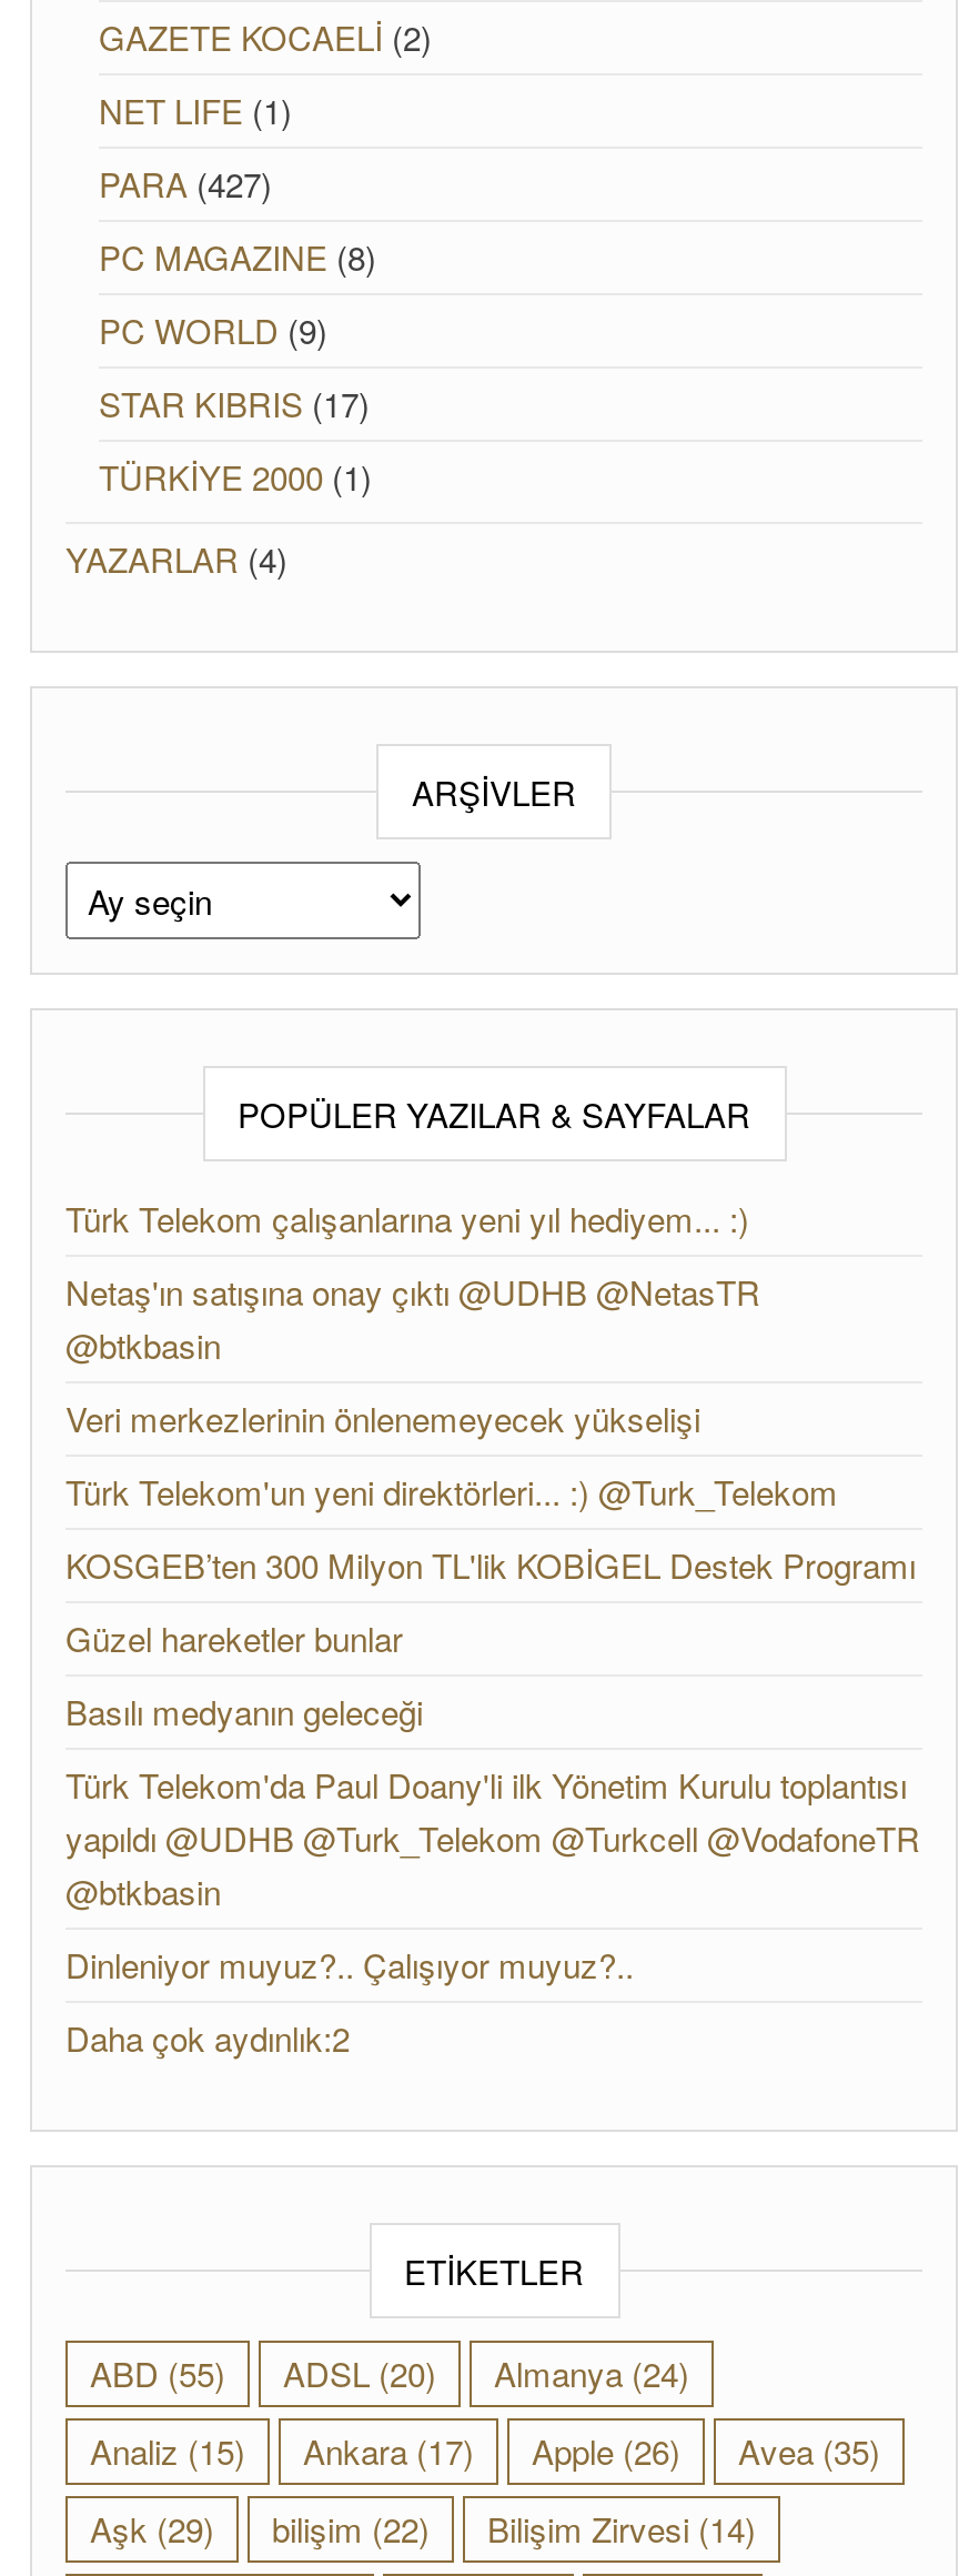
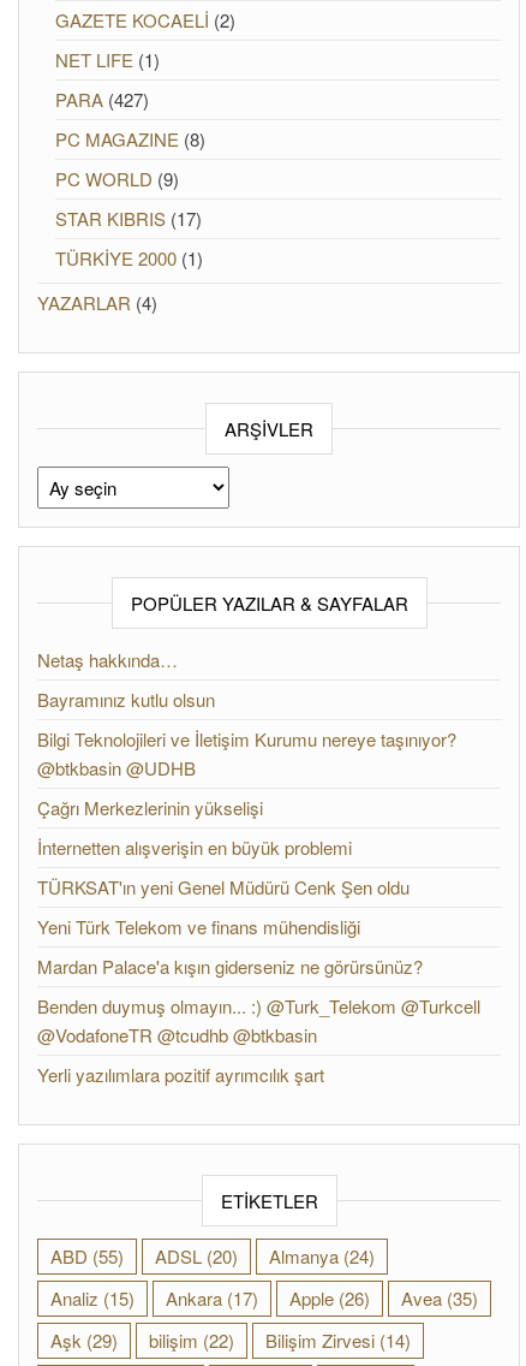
[65,1195,749,1242] Türk Telekom çalışanlarına yeni yıl hediyem... :) -> [37,647,178,672] Netaş hakkında…
[65,1268,760,1368] Netaş'ın satışına onay çıktı @UDHB @NetasTR | @btkbasin -> [37,687,215,712] Bayramınız kutlu olsun
[65,1395,700,1441] Veri merkezlerinin önlenemeyecek yükselişi -> [37,726,456,781] Bilgi Teknolojileri ve İletişim Kurumu nereye taşınıyor? | @btkbasin @UDHB
[65,1468,838,1515] Türk Telekom'un yeni direktörleri... :) @Turk_Telekom -> [37,795,263,820] Çağrı Merkezlerinin yükselişi
[65,1541,916,1588] KOSGEB’ten 300 Milyon TL'lik KOBİGEL Destek Programı -> [37,835,352,860] İnternetten alışverişin en büyük problemi
[65,1615,403,1661] Güzel hareketler bunlar -> [37,874,410,900] TÜRKSAT'ın yeni Genel Müdürü Cenk Şen oldu
[65,1688,423,1735] Basılı medyanın geleceği -> [37,914,360,939] Yeni Türk Telekom ve finans mühendisliği
[65,1761,920,1914] Türk Telekom'da Paul Doany'li ilk Yönetim Kurulu toplantısı | yapıldı @UDHB @Turk_Telekom @Turkcell @VodafoneTR | @btkbasin -> [37,954,423,979] Mardan Palace'a kışın giderseniz ne görürsünüz?
[65,1941,643,1988] Dinleniyor muyuz?.. Çalışıyor muyuz?.. -> [37,993,480,1047] Benden duymuş olmayın... :) @Turk_Telekom @Turkcell | @VodafoneTR @tcudhb @btkbasin
[65,2014,350,2061] Daha çok aydınlık:2 -> [37,1062,324,1087] Yerli yazılımlara pozitif ayrımcılık şart

